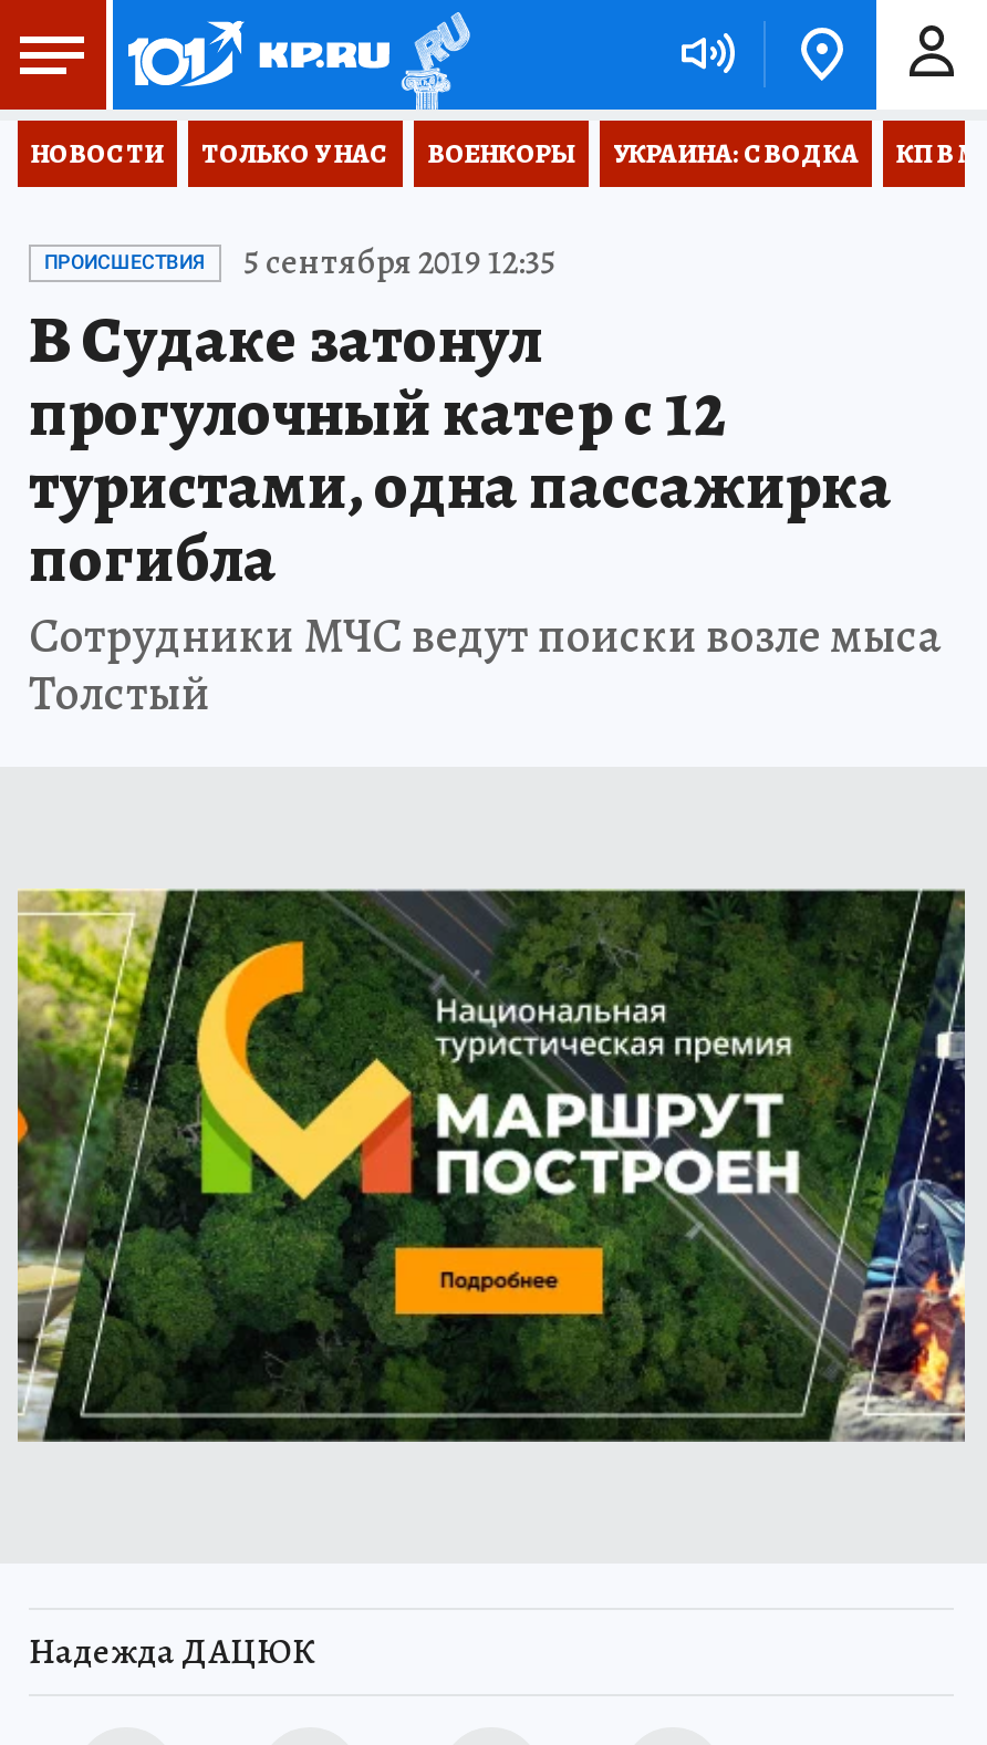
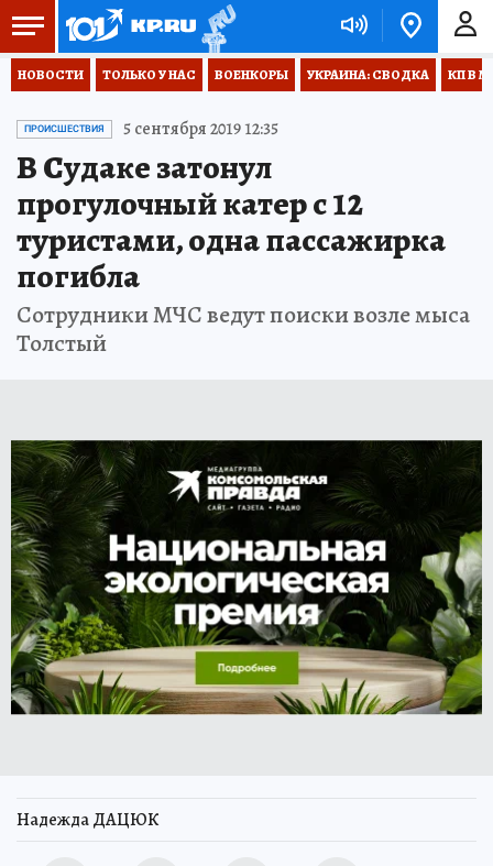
[15,889,967,1444] [image] -> [10,439,483,715] [image]

